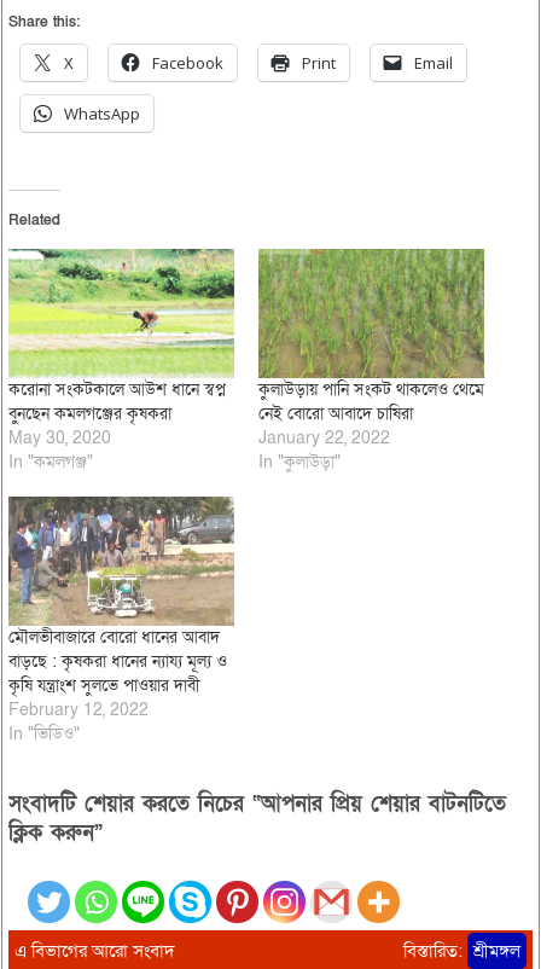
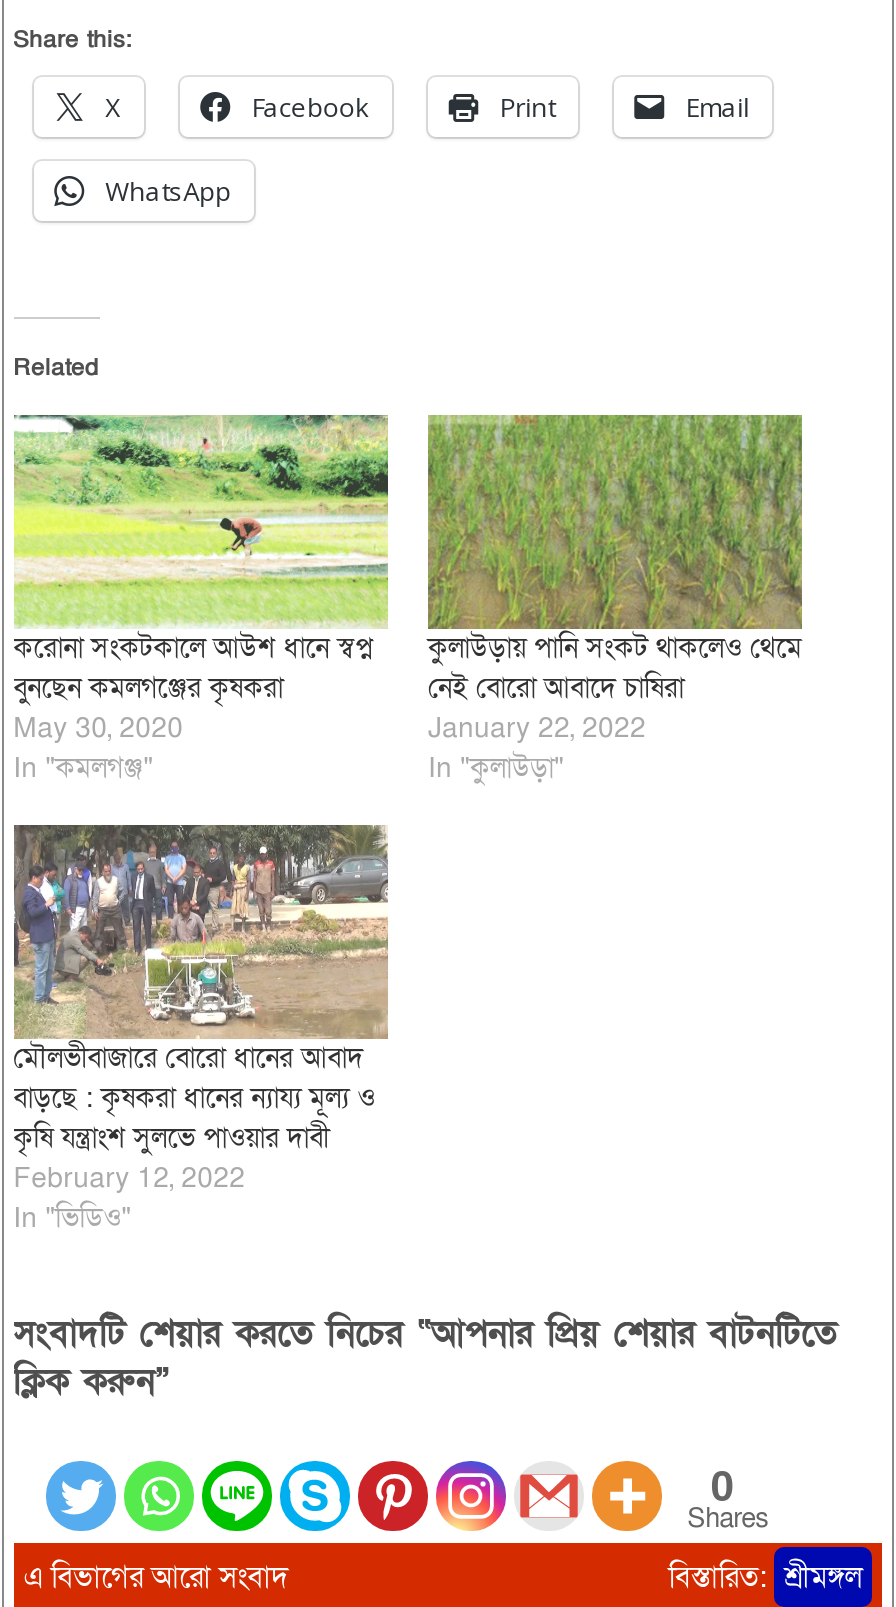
none -> [687,1461,769,1537] 0 | Shares

